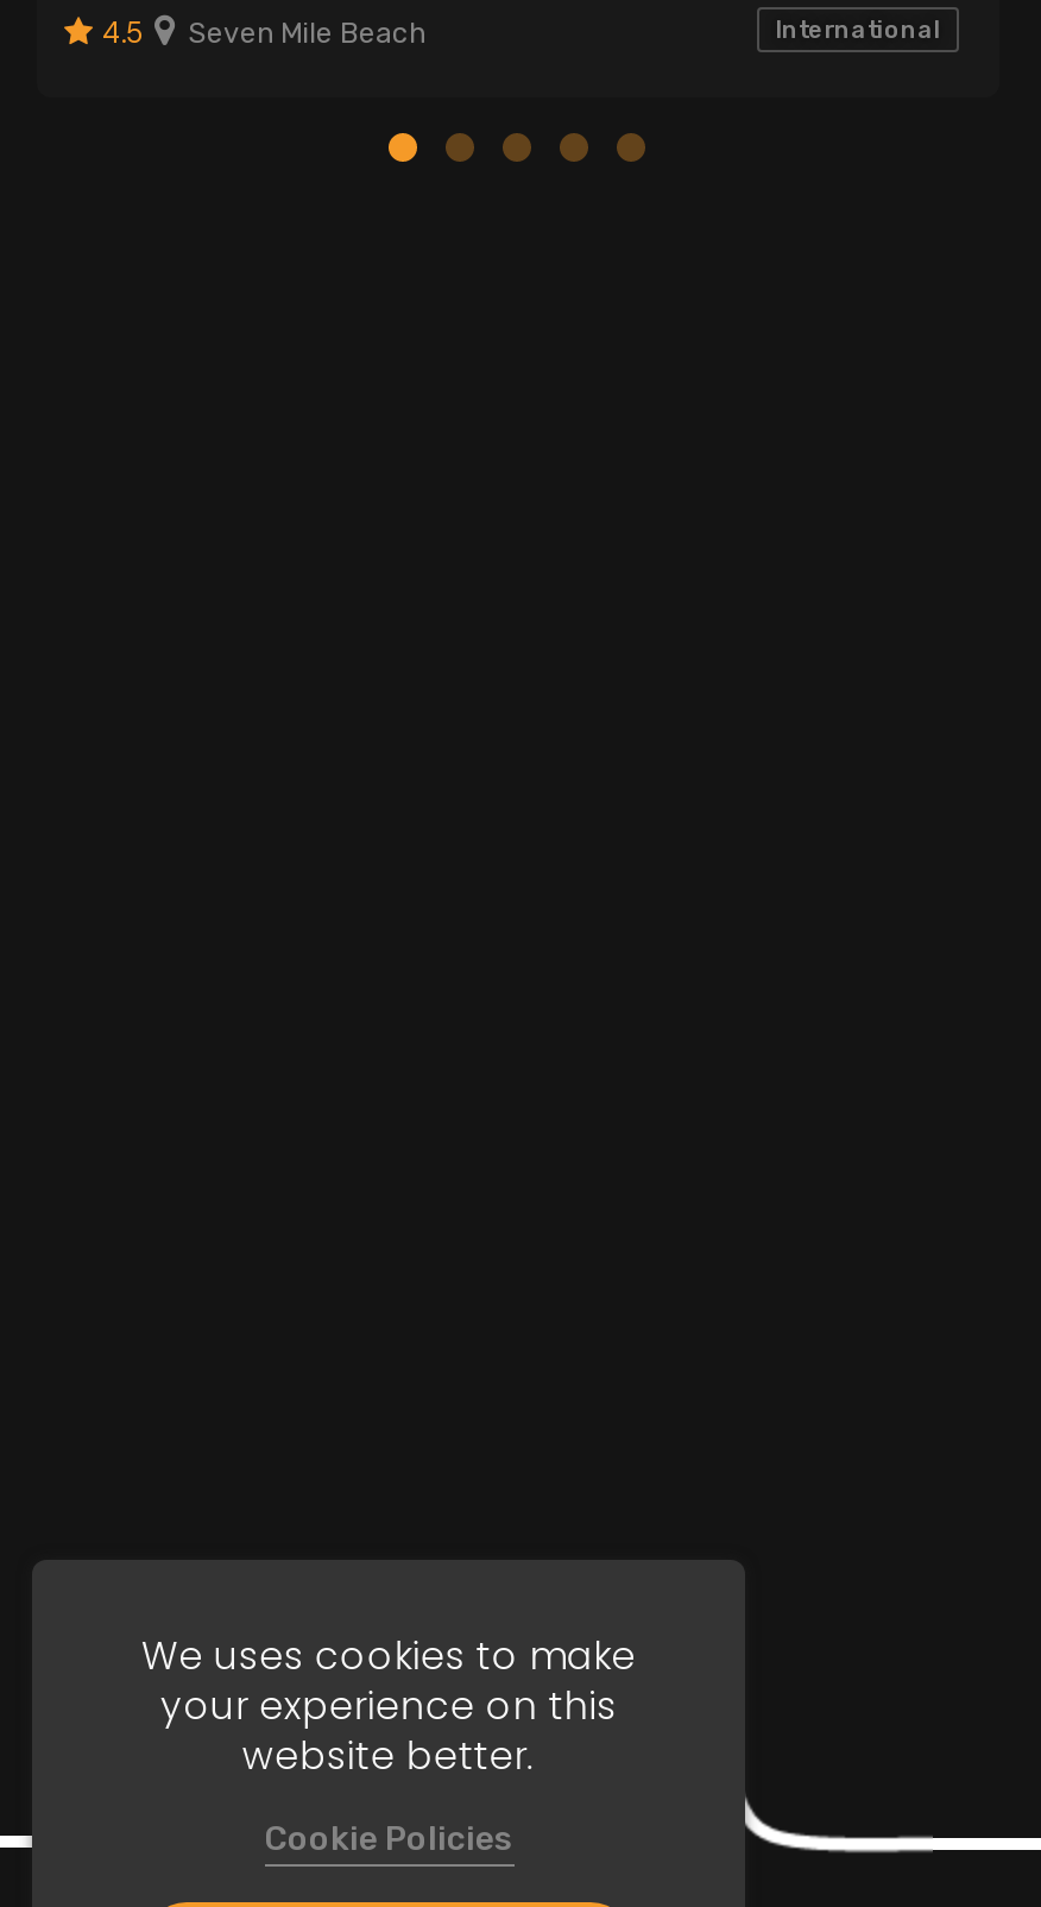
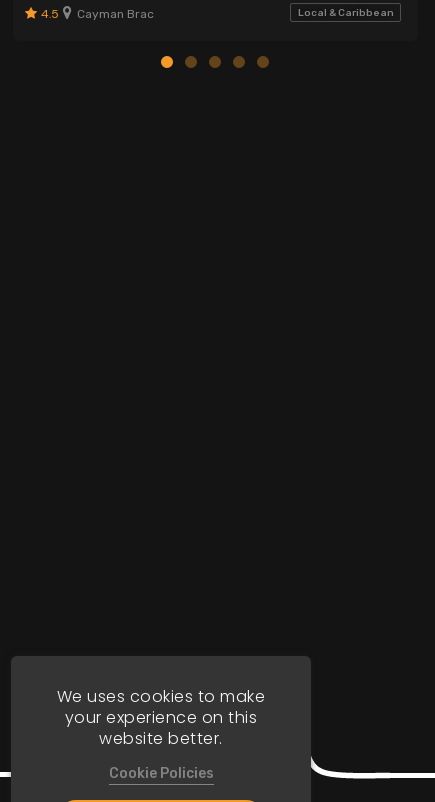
[181,16,941,49] Seven Mile Beach | International -> [73,7,393,21] Cayman Brac | Local & Caribbean

